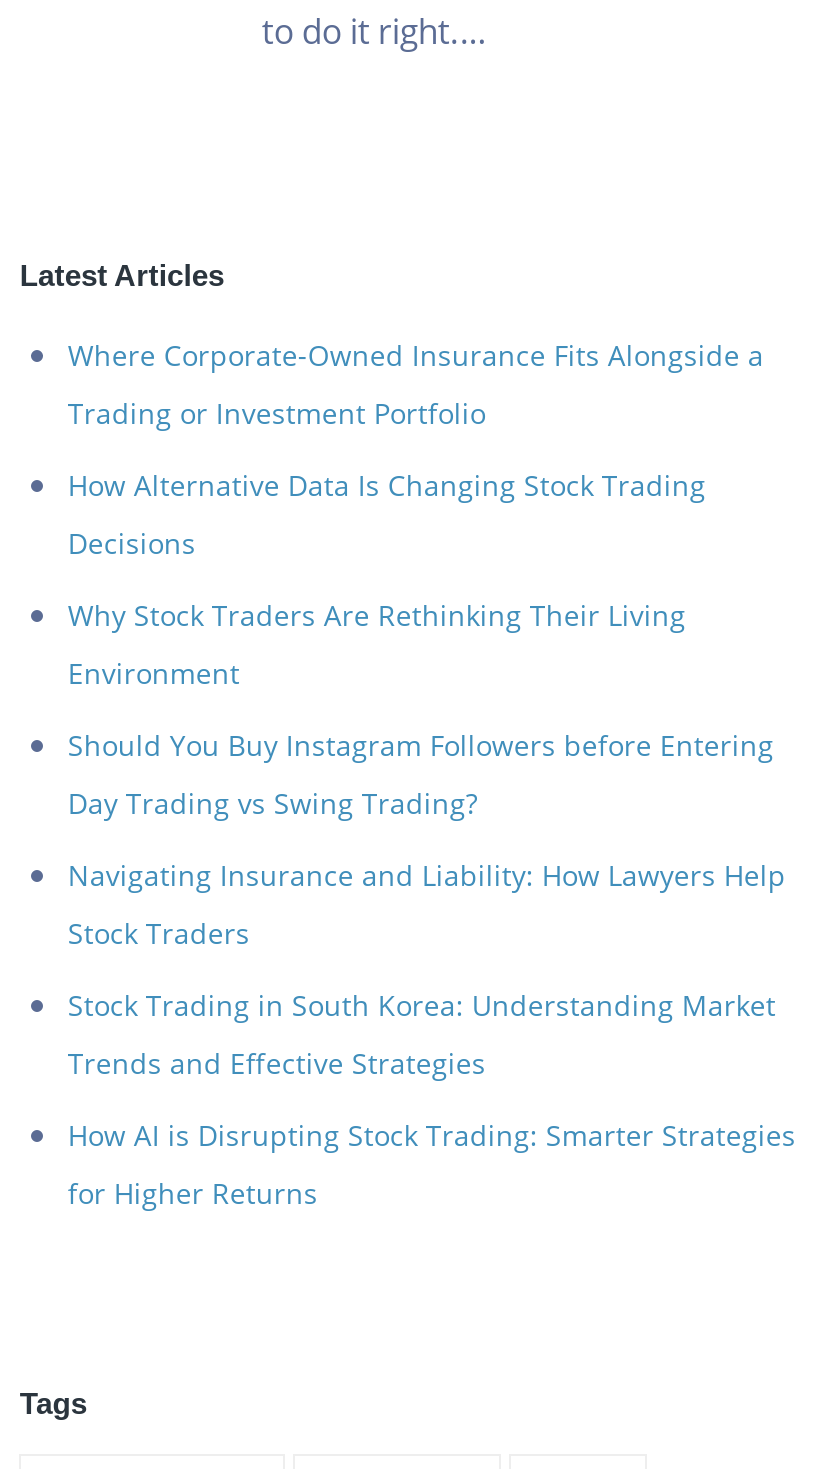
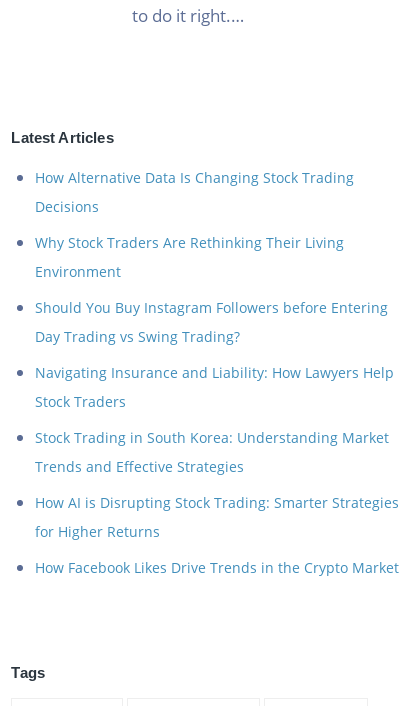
[68,335,764,431] Where Corporate-Owned Insurance Fits Alongside a | Trading or Investment Portfolio -> none
moved [68,465,796,1211] -> [35,168,399,541]: How Alternative Data Is Changing Stock Trading | Decisions | Why Stock Traders Are Rethinking Their Living | ... | How AI is Disrupting Stock Trading: Smarter Strategies | for Higher Returns
none -> [35,558,399,577] How Facebook Likes Drive Trends in the Crypto Market

